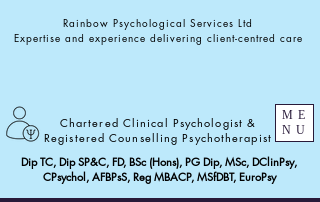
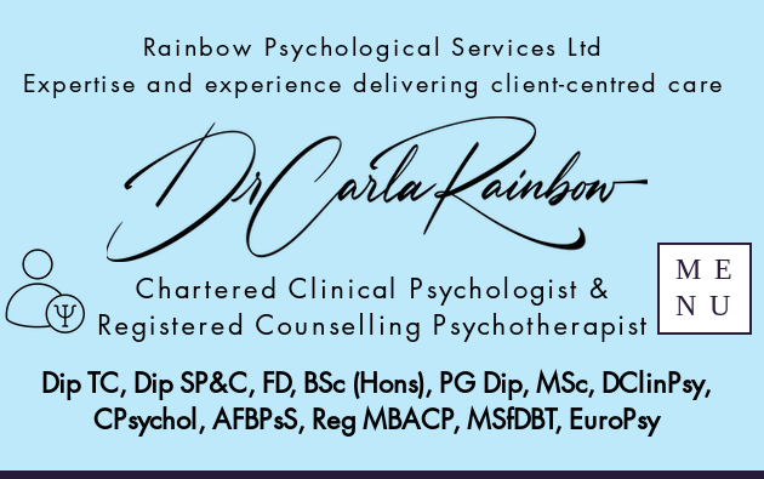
none -> [104,114,650,264] [image]

